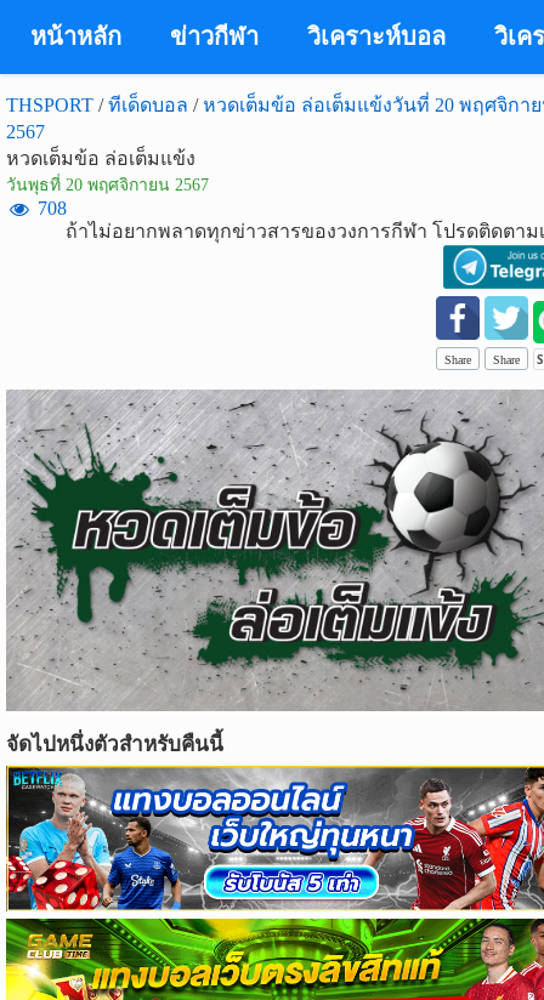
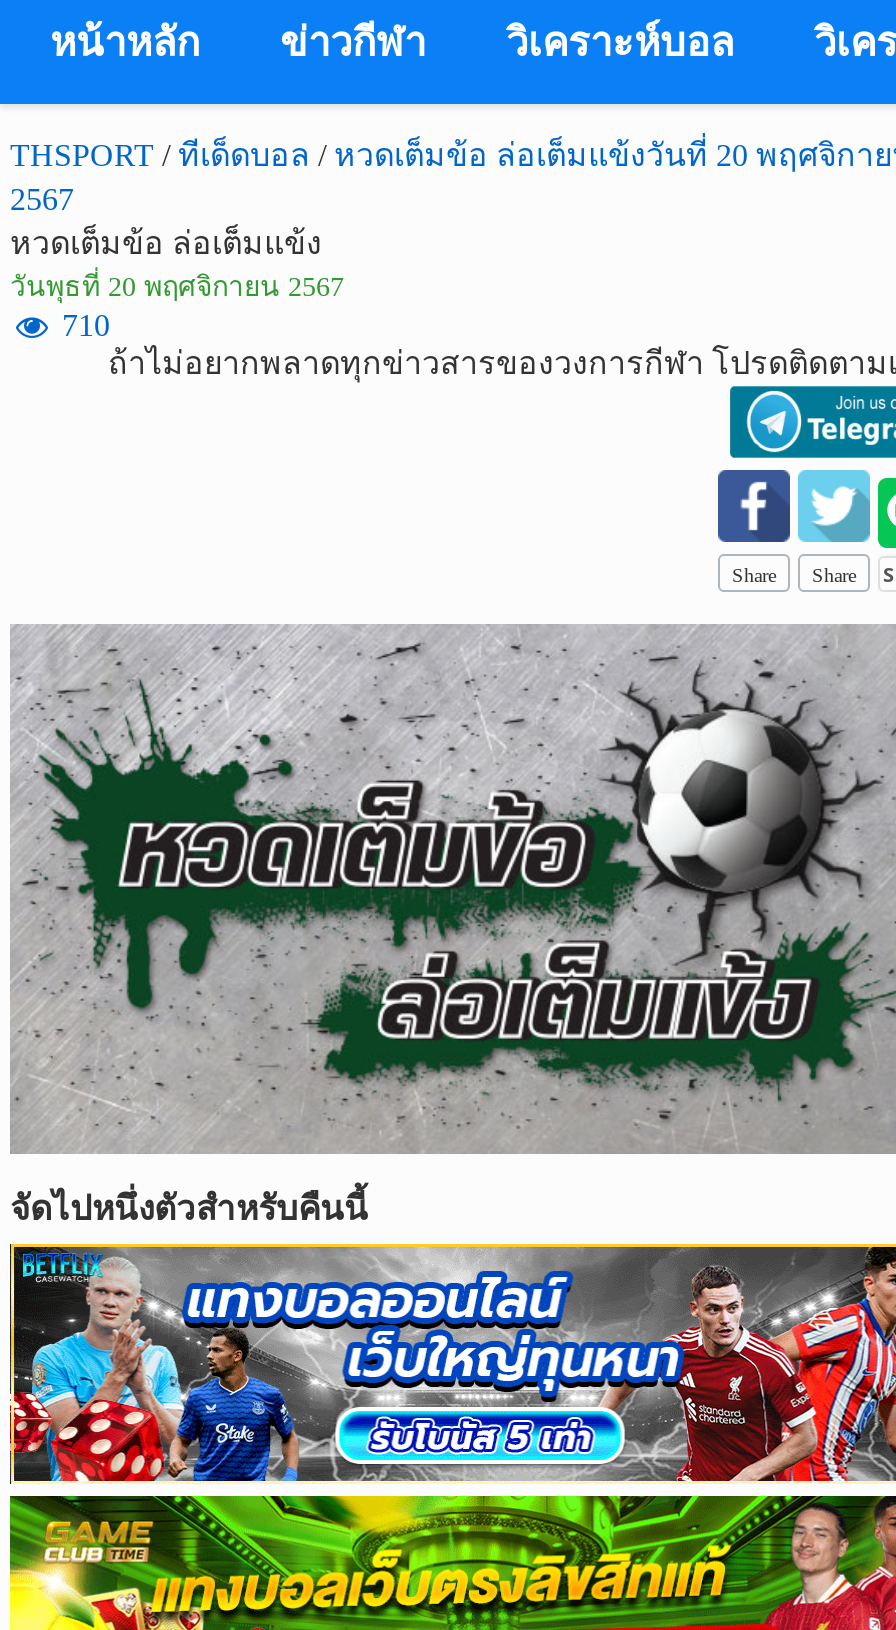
[33,198,67,218] 708 -> [54,308,110,342] 710

